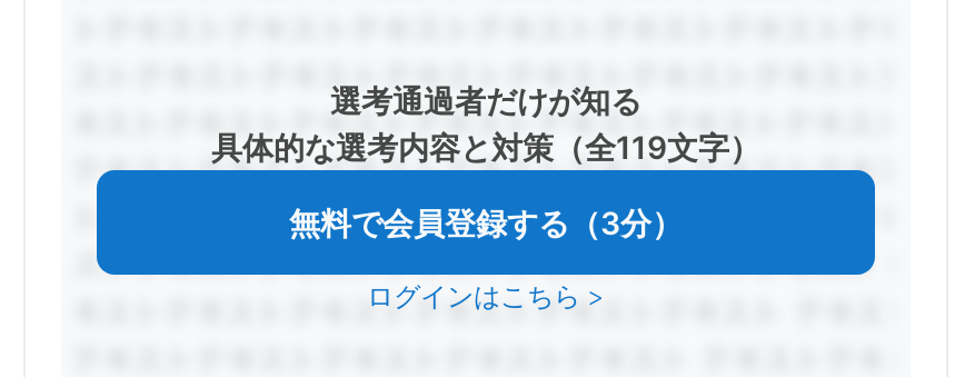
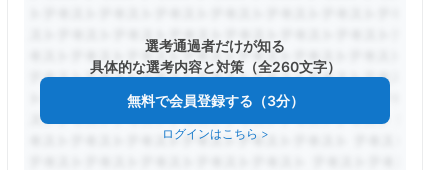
[211,127,760,165] 具体的な選考内容と対策（全119文字） -> [89,57,340,74] 具体的な選考内容と対策（全260文字）

